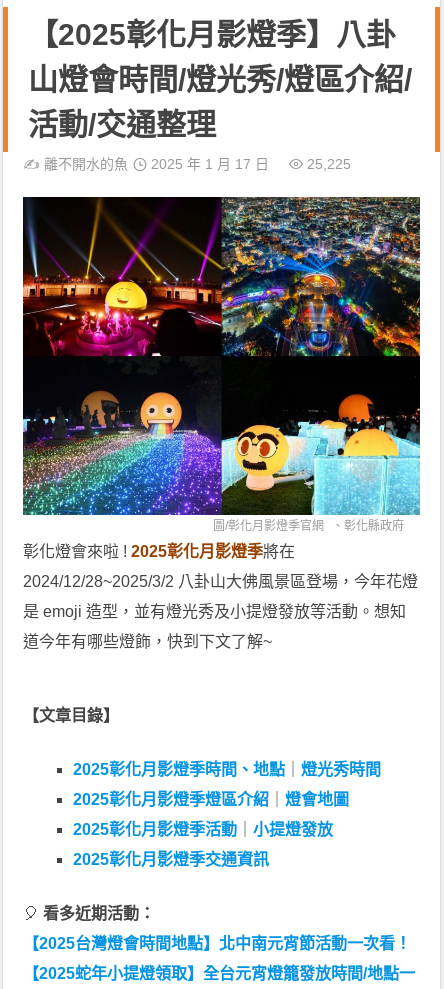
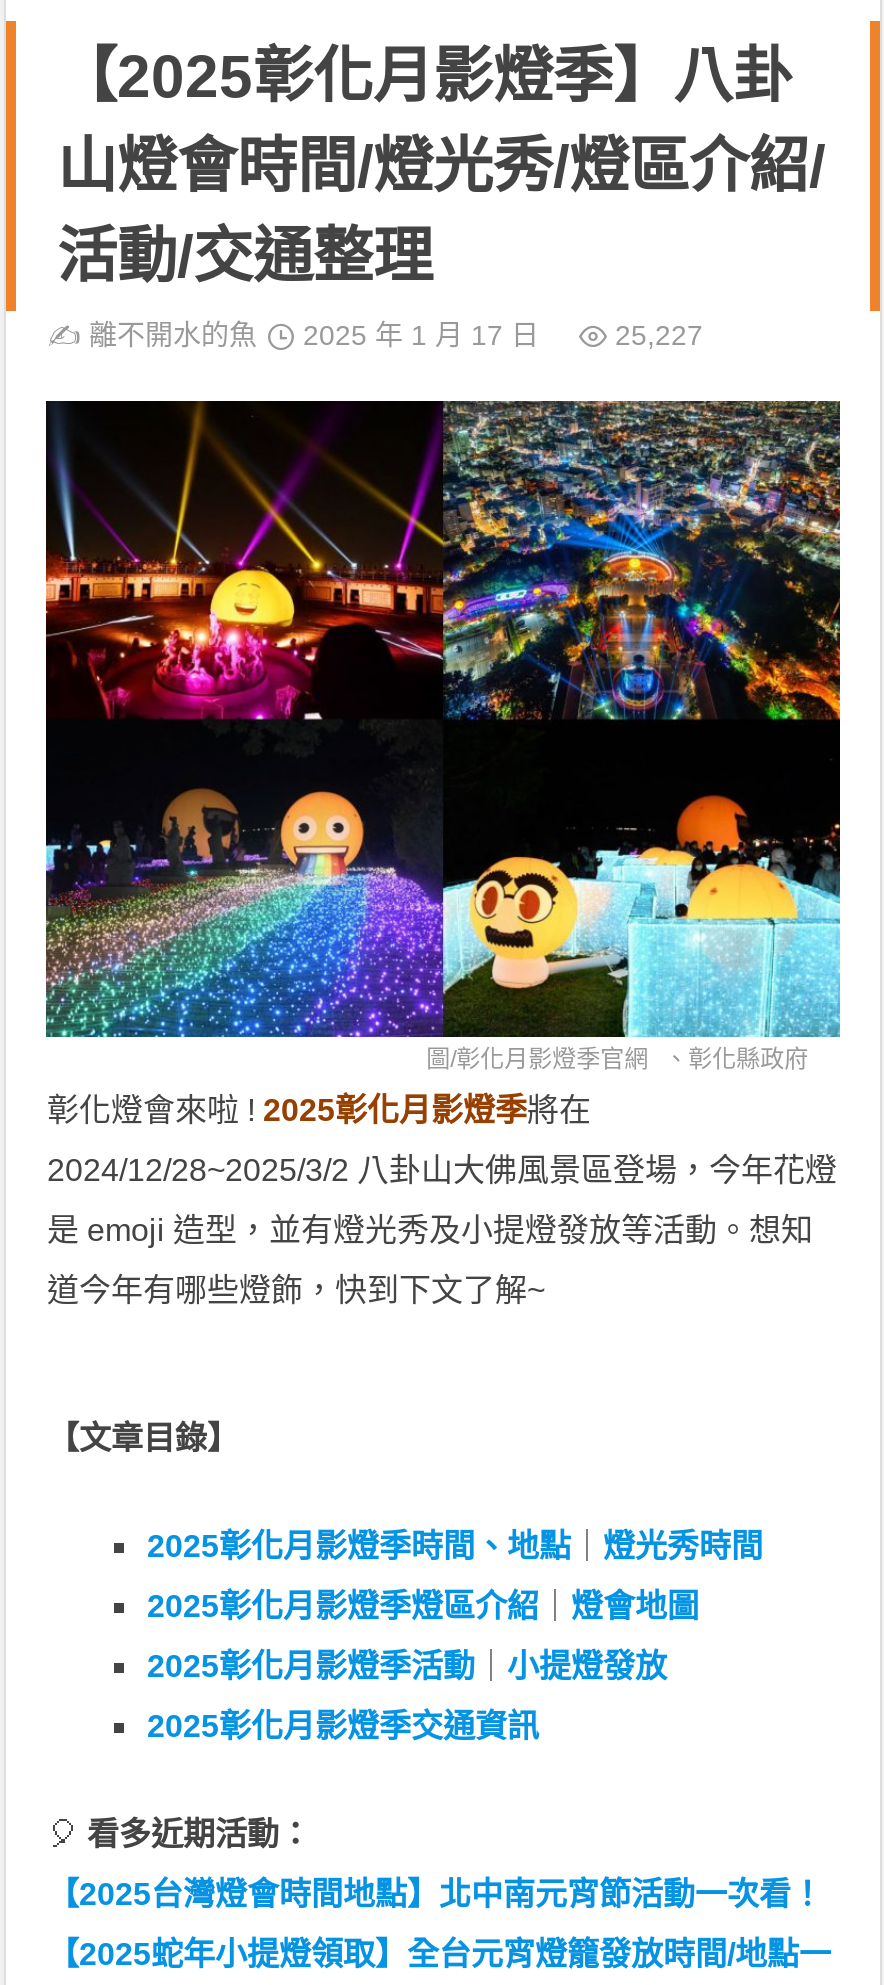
[303,156,351,172] 25,225 -> [607,320,703,352] 25,227

